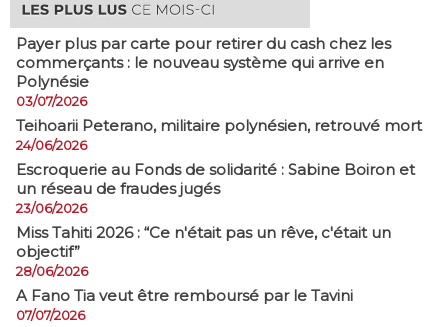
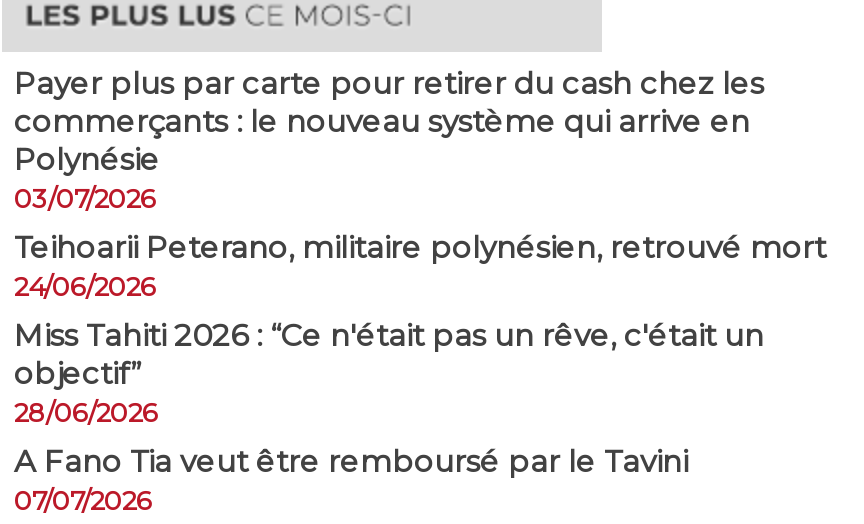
[16,160,415,216] Escroquerie au Fonds de solidarité : Sabine Boiron et | un réseau de fraudes jugés | 23/06/2026 -> none

